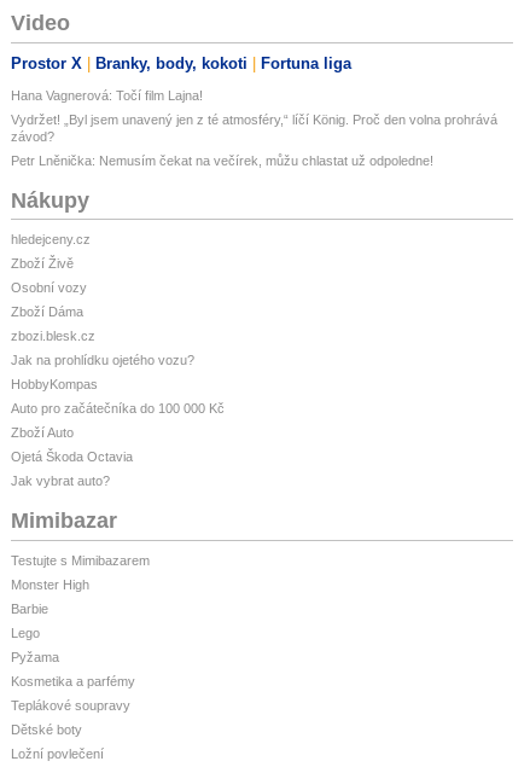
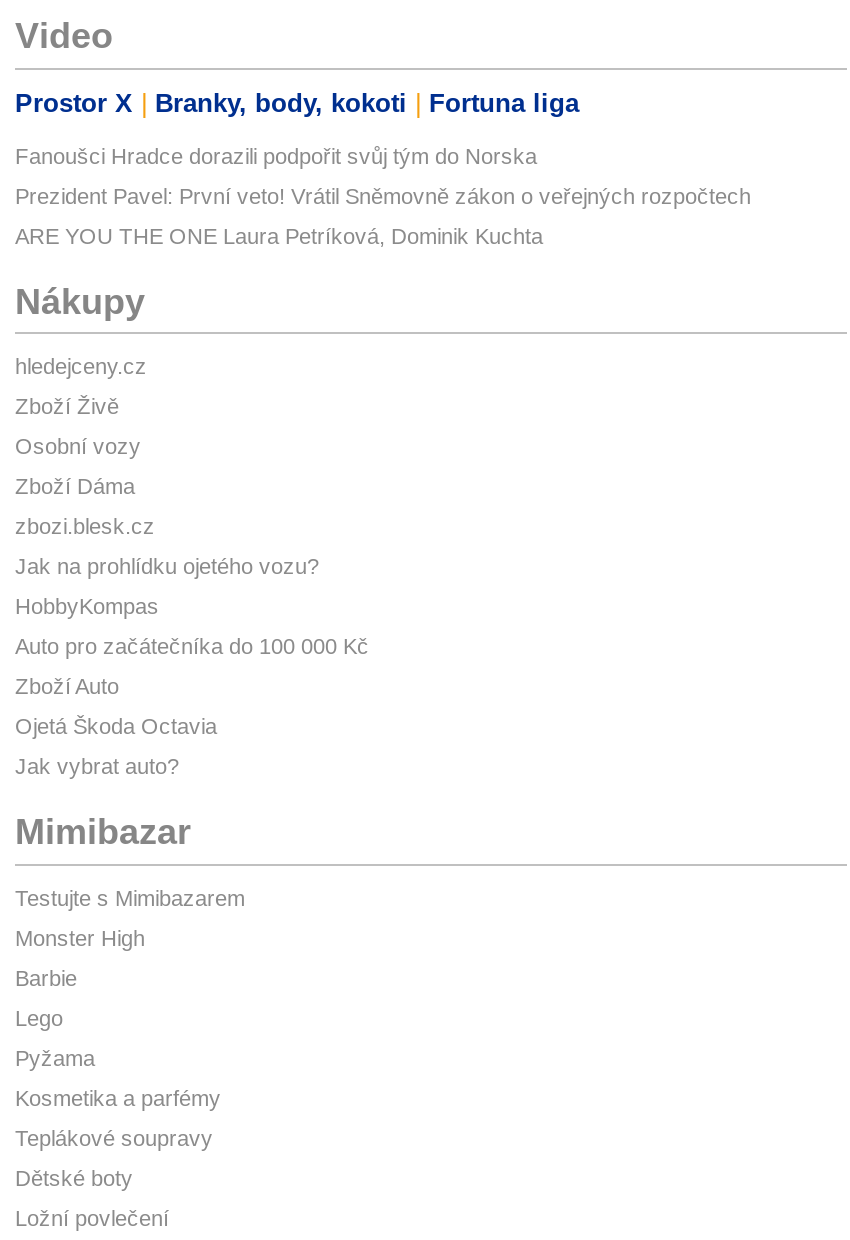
[11,88,203,103] Hana Vagnerová: Točí film Lajna! -> [15,144,537,168] Fanoušci Hradce dorazili podpořit svůj tým do Norska
[11,112,497,144] Vydržet! „Byl jsem unavený jen z té atmosféry,“ líčí König. Proč den volna prohrává | závod? -> [15,184,751,208] Prezident Pavel: První veto! Vrátil Sněmovně zákon o veřejných rozpočtech
[11,153,433,168] Petr Lněnička: Nemusím čekat na večírek, můžu chlastat už odpoledne! -> [15,224,543,248] ARE YOU THE ONE Laura Petríková, Dominik Kuchta

